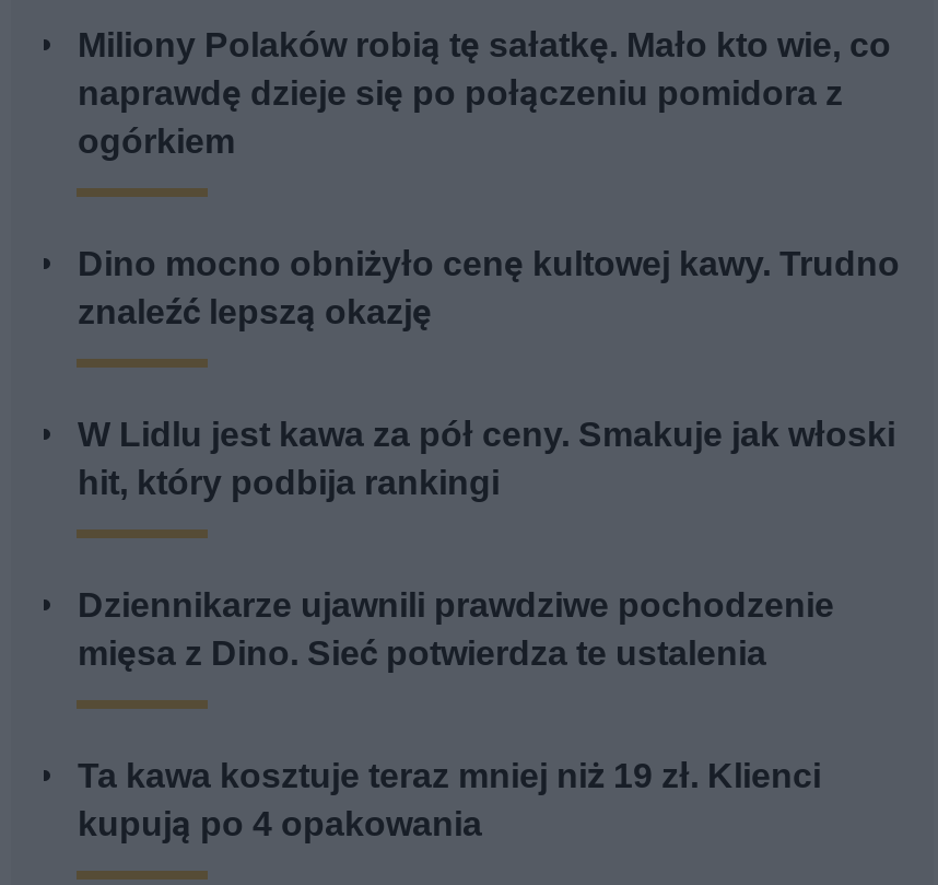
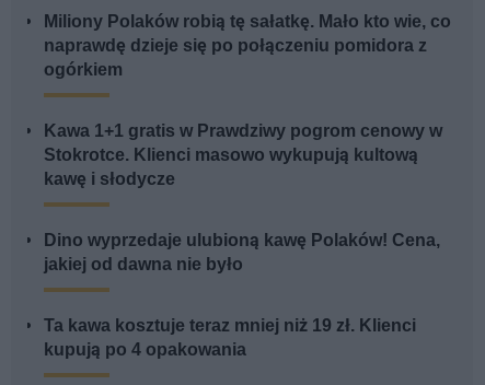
[77,243,900,674] Dino mocno obniżyło cenę kultowej kawy. Trudno | znaleźć lepszą okazję | W Lidlu jest kawa za pół ceny. Smakuje jak włoski | hit, który podbija rankingi | Dziennikarze ujawnili prawdziwe pochodzenie | mięsa z Dino. Sieć potwierdza te ustalenia -> [44,120,443,274] Kawa 1+1 gratis w Prawdziwy pogrom cenowy w | Stokrotce. Klienci masowo wykupują kultową | kawę i słodycze | Dino wyprzedaje ulubioną kawę Polaków! Cena, | jakiej od dawna nie było

